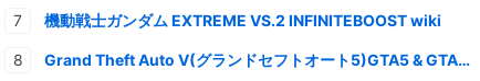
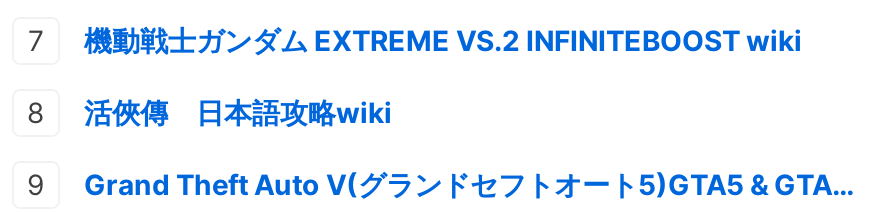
none -> [84,94,392,128] 活俠傳 日本語攻略wiki

